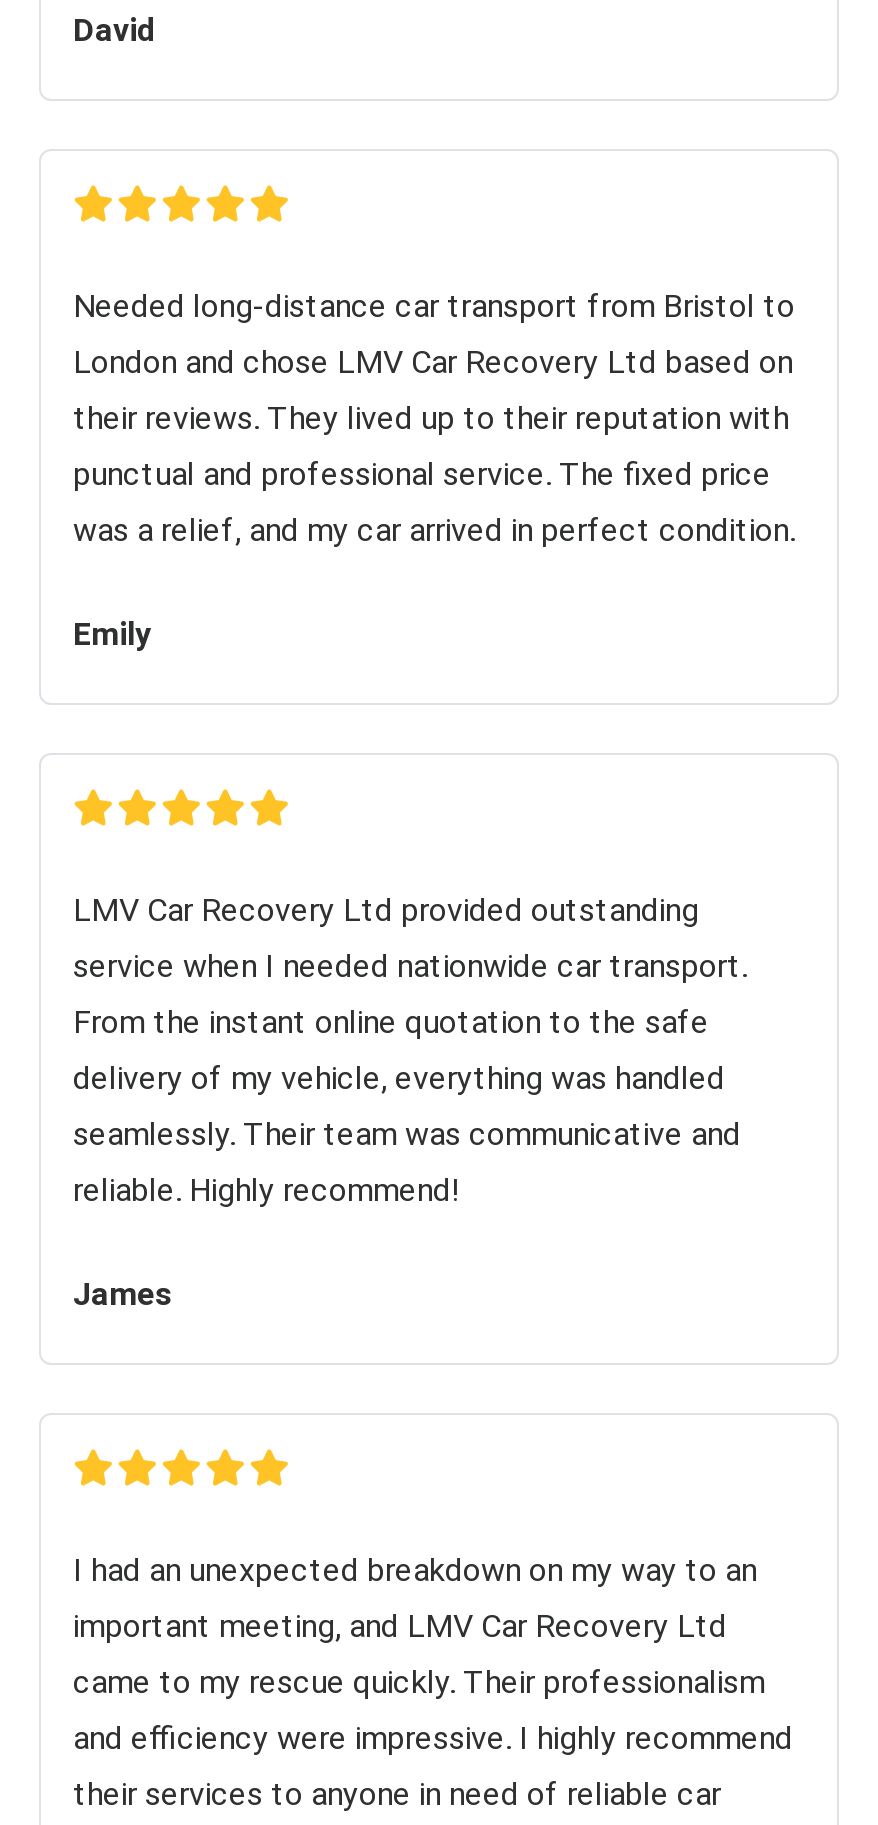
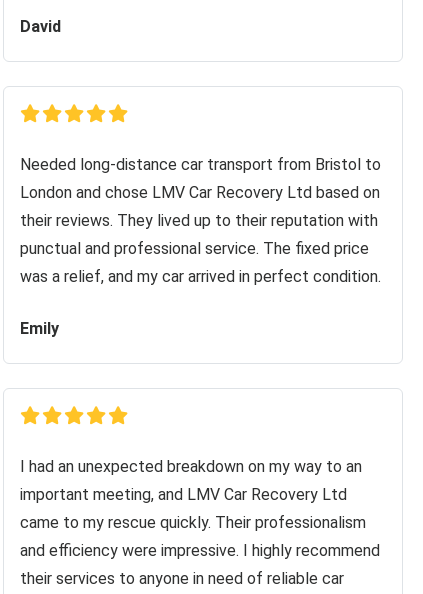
[73,890,747,1312] LMV Car Recovery Ltd provided outstanding | service when I needed nationwide car transport. | From the instant online quotation to the safe | delivery of my vehicle, everything was handled | seamlessly. Their team was communicative and | reliable. Highly recommend! | James -> none

